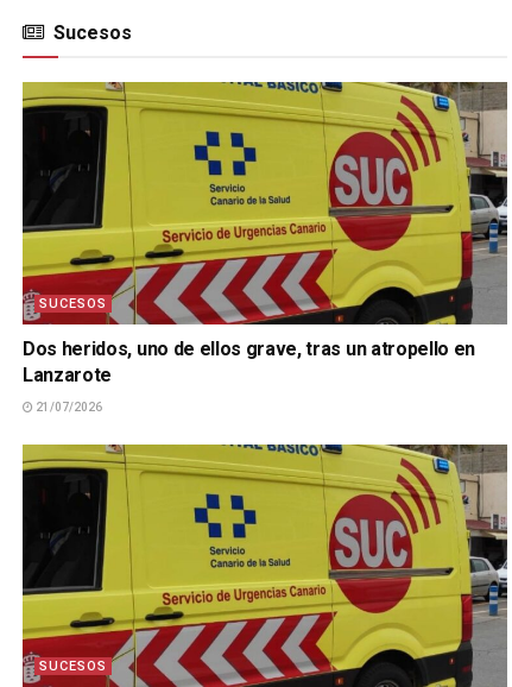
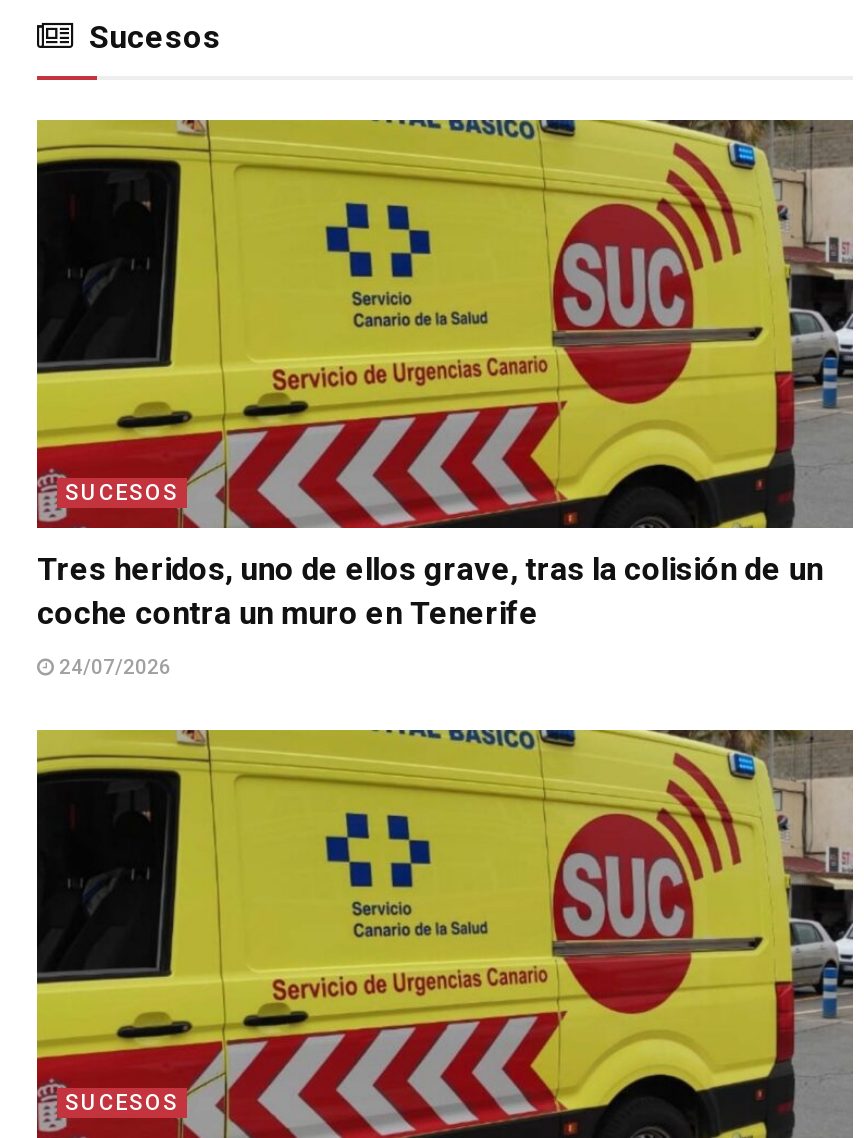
[23,338,475,386] Dos heridos, uno de ellos grave, tras un atropello en | Lanzarote -> [37,550,823,632] Tres heridos, uno de ellos grave, tras la colisión de un | coche contra un muro en Tenerife
[33,401,102,414] 21/07/2026 -> [55,656,171,678] 24/07/2026

